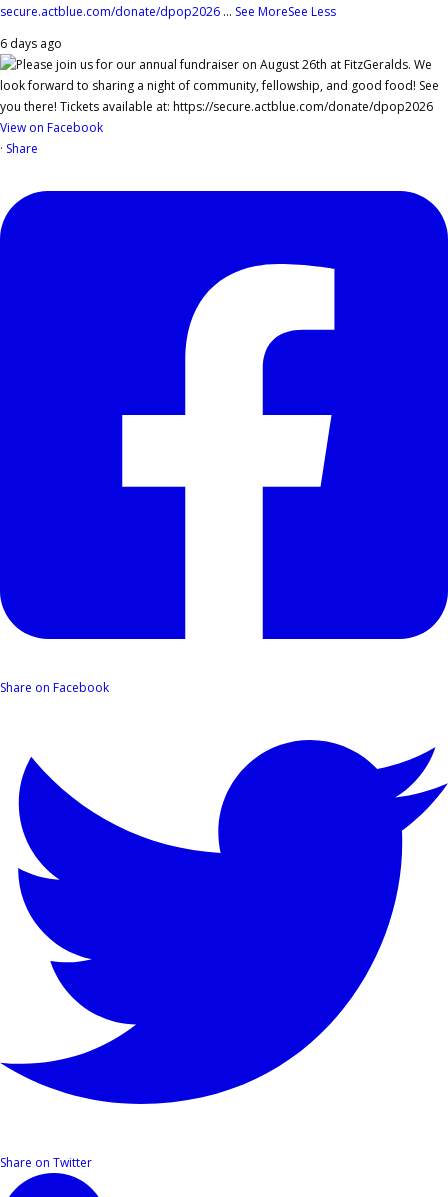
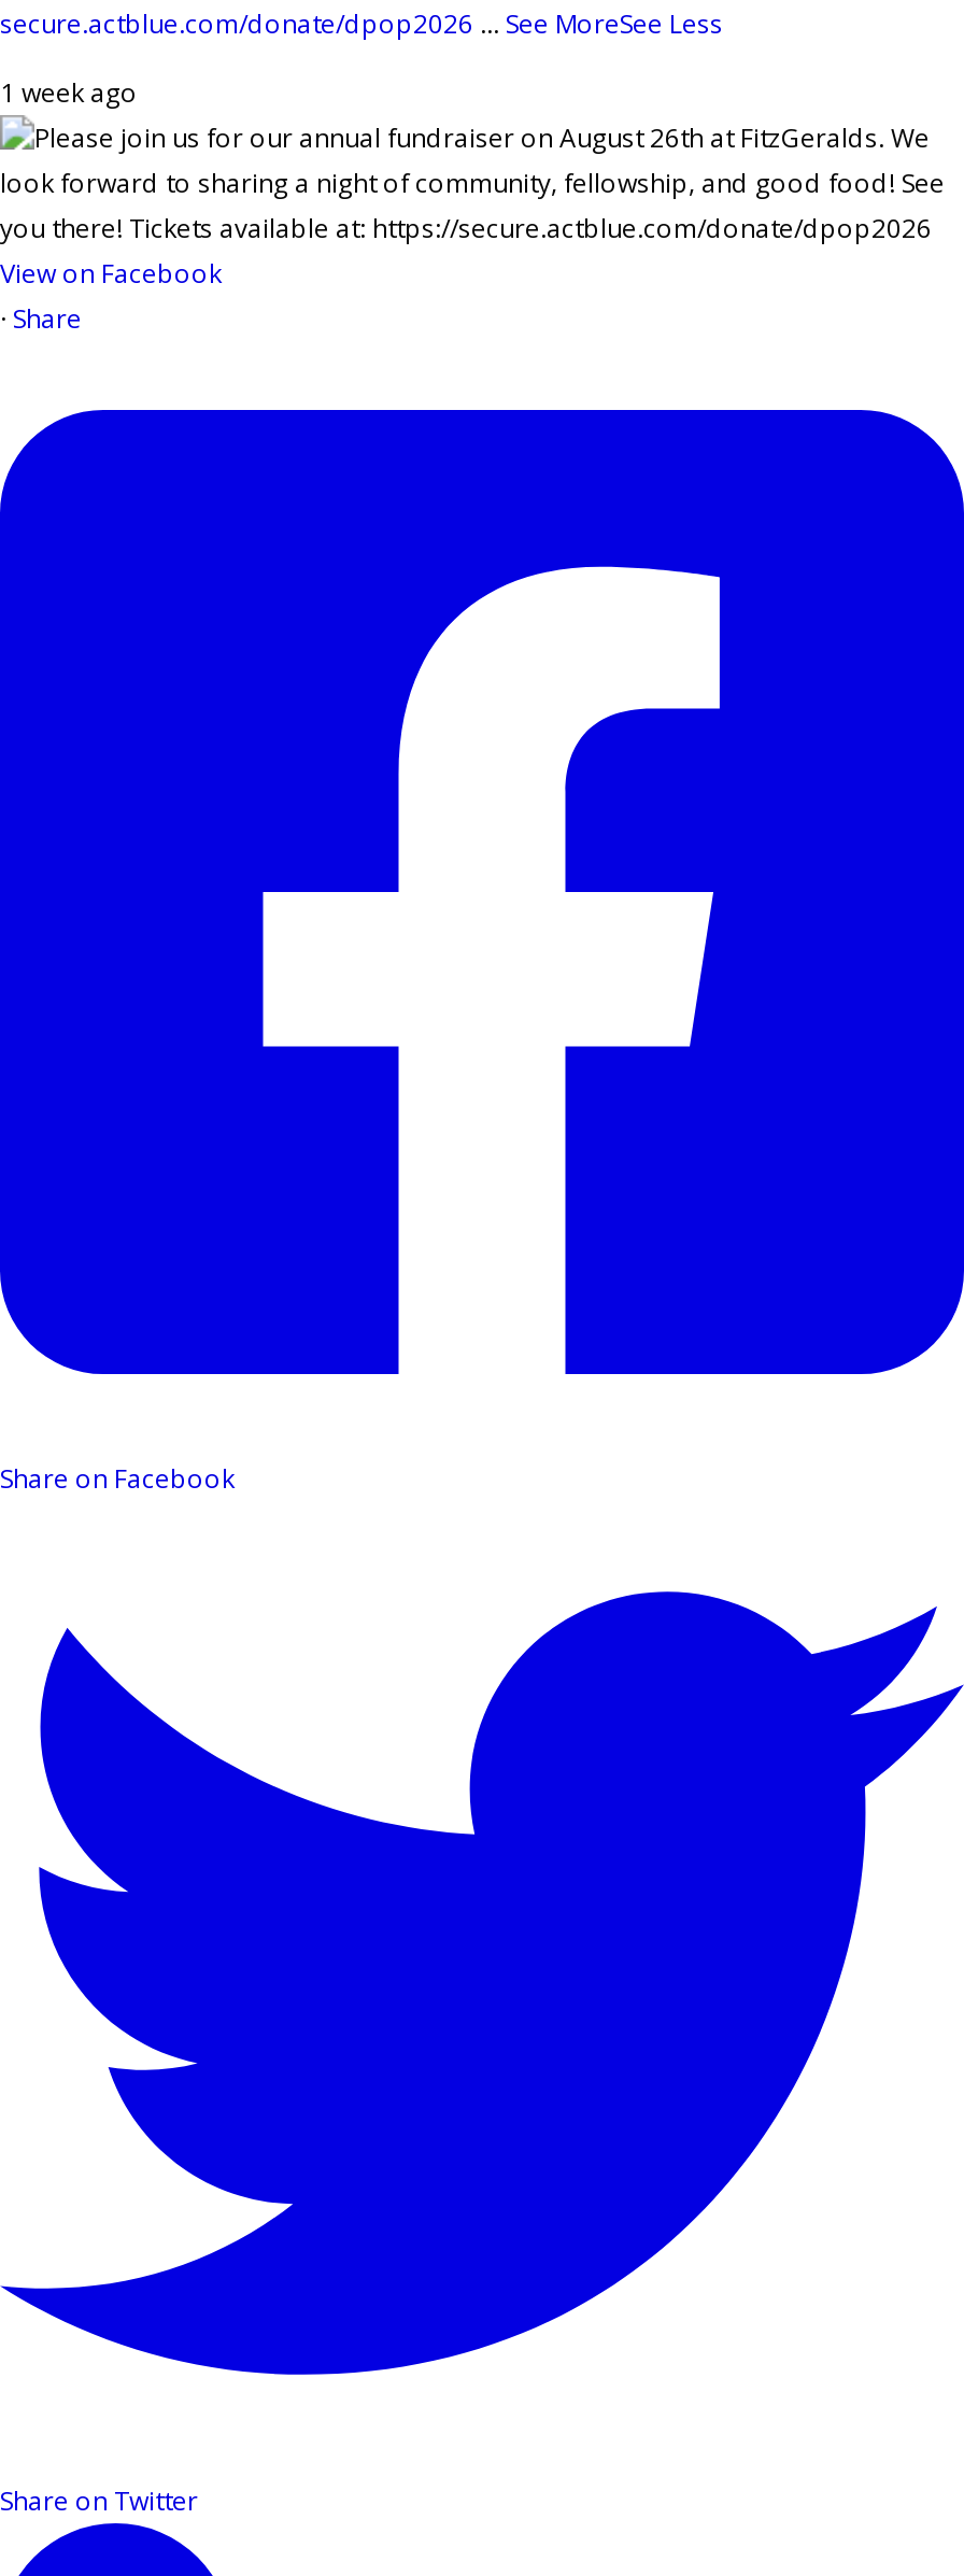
[0,35,62,52] 6 days ago -> [0,74,138,111] 1 week ago

